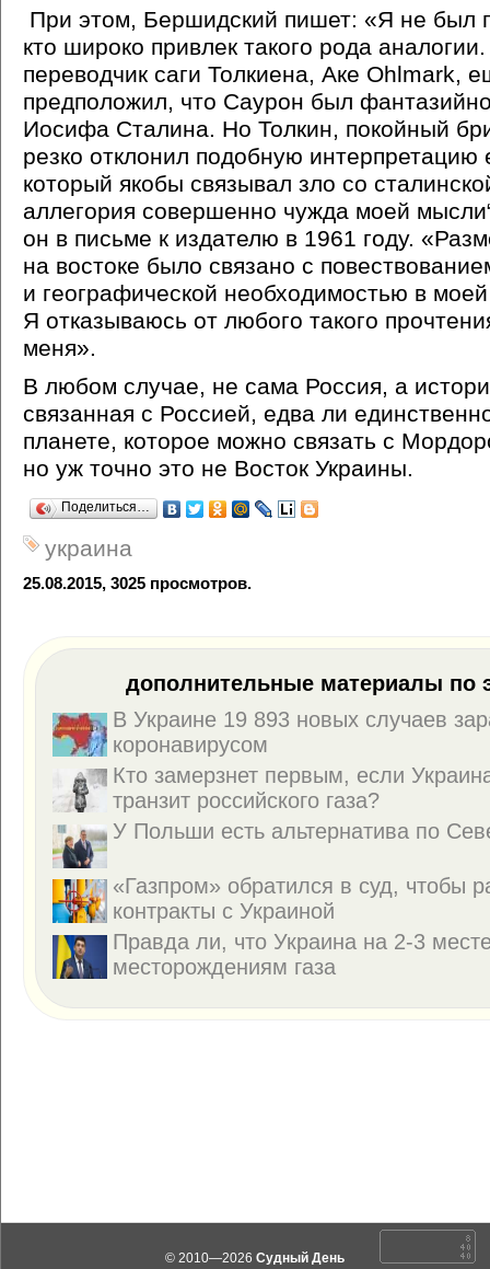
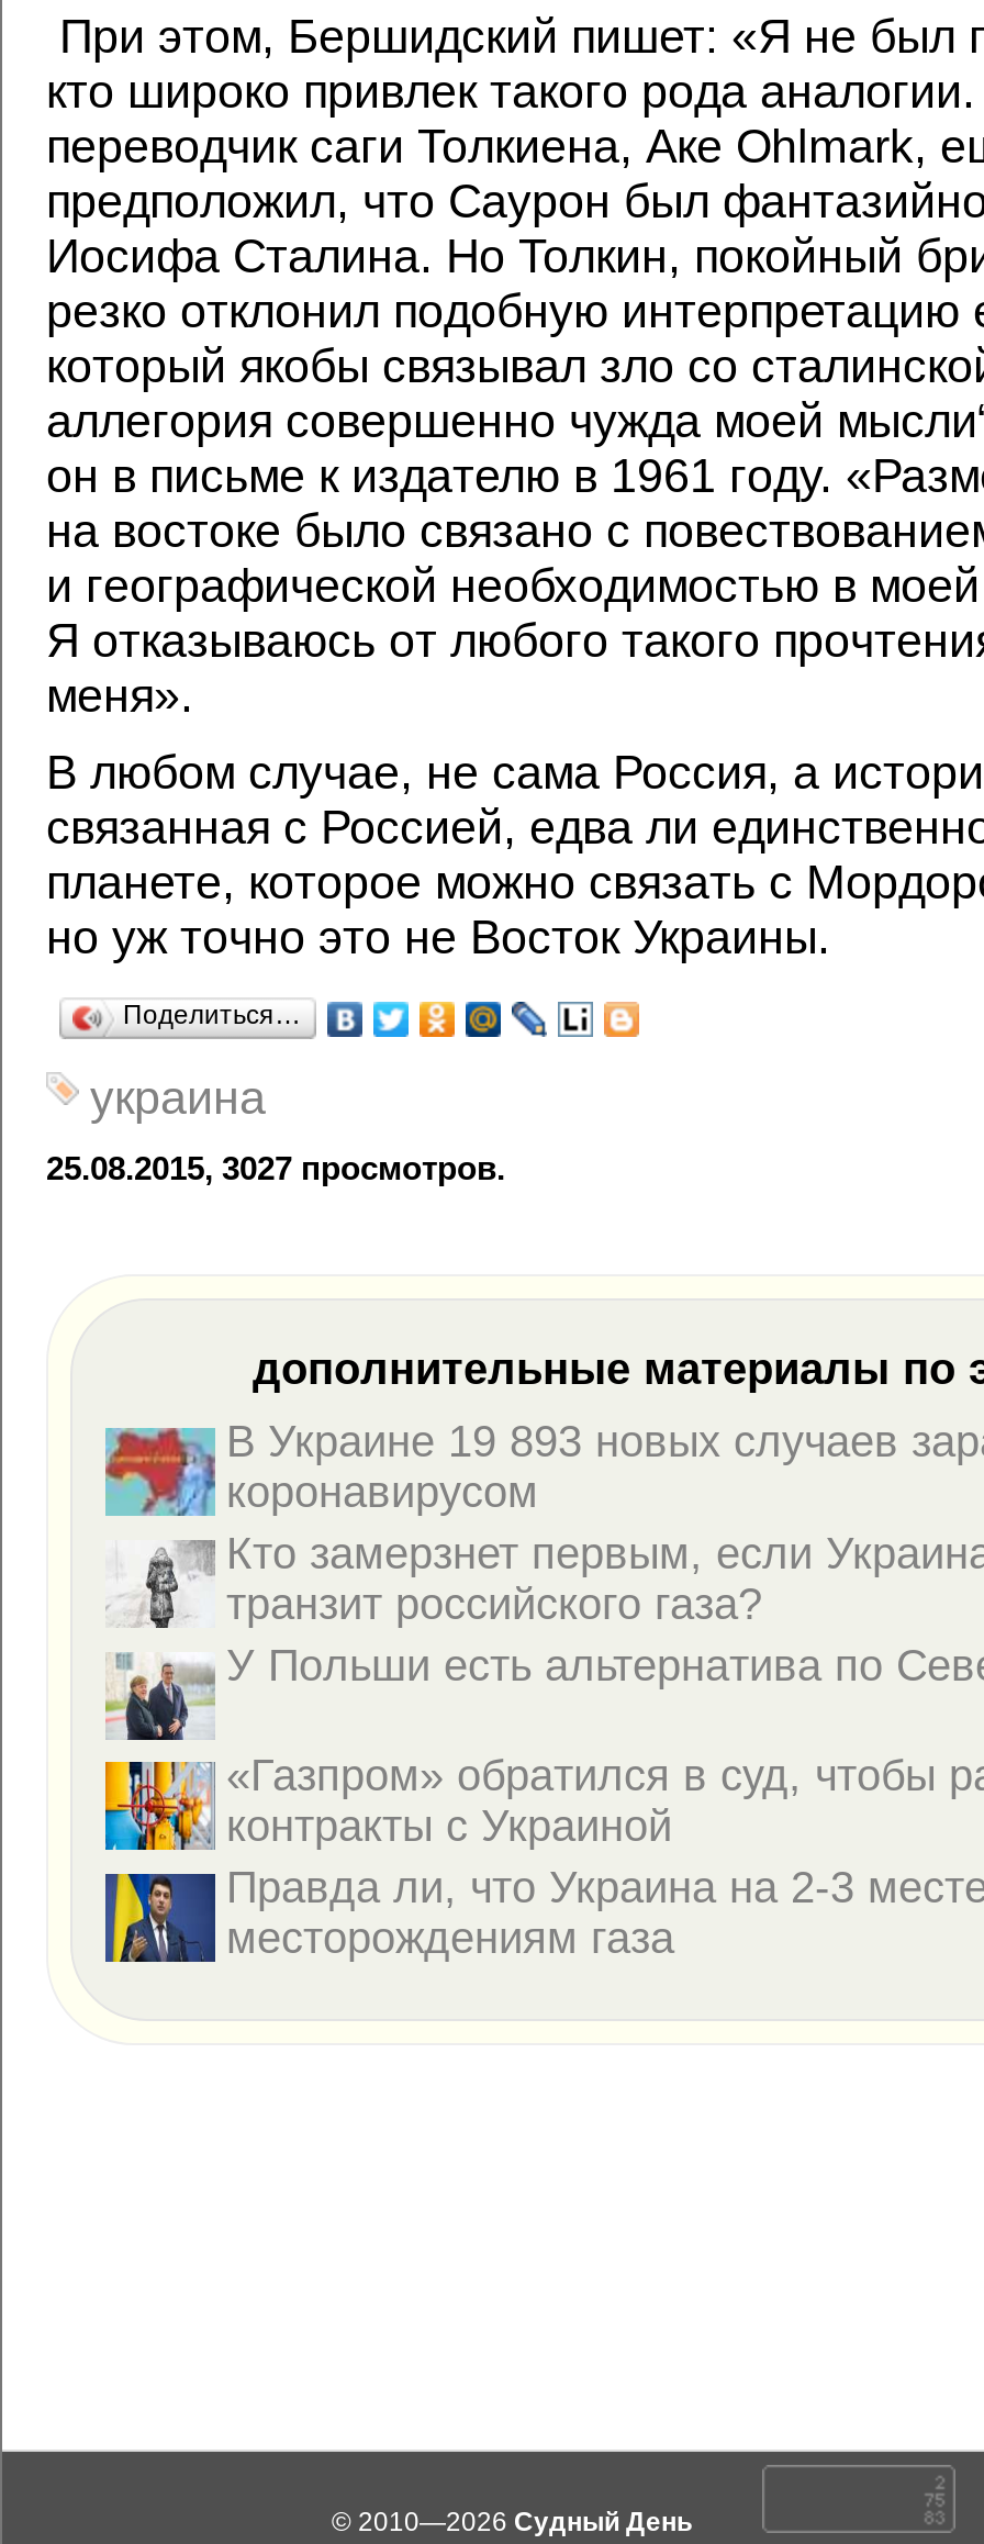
[23,574,252,592] 25.08.2015, 3025 просмотров. -> [46,1149,505,1186] 25.08.2015, 3027 просмотров.

